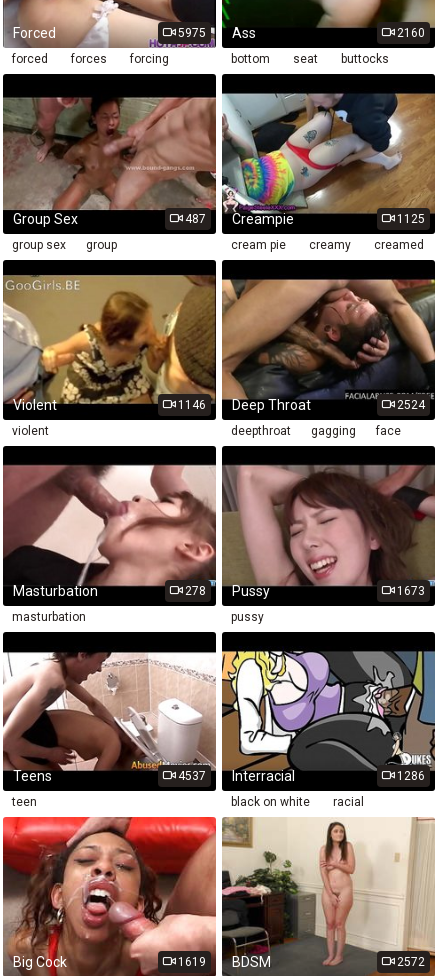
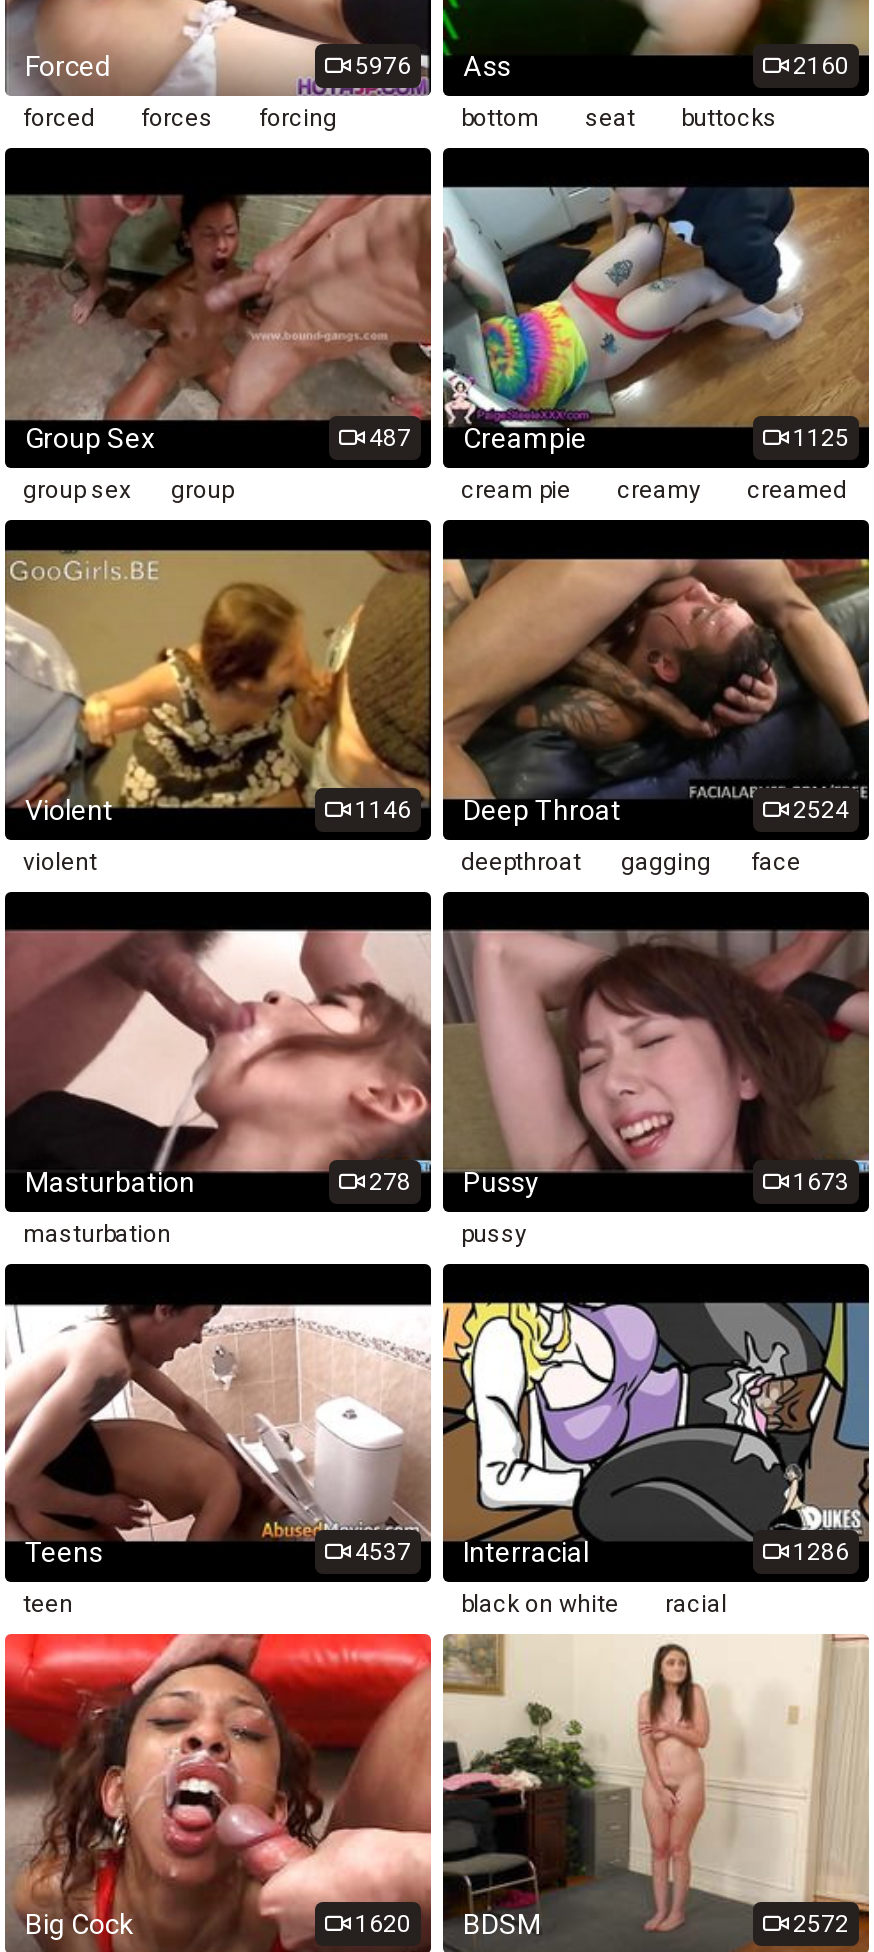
[178,25,256,41] 5975 Ass -> [355,51,511,83] 5976 Ass
[178,954,271,970] 1619 BDSM -> [355,1908,541,1940] 1620 BDSM

